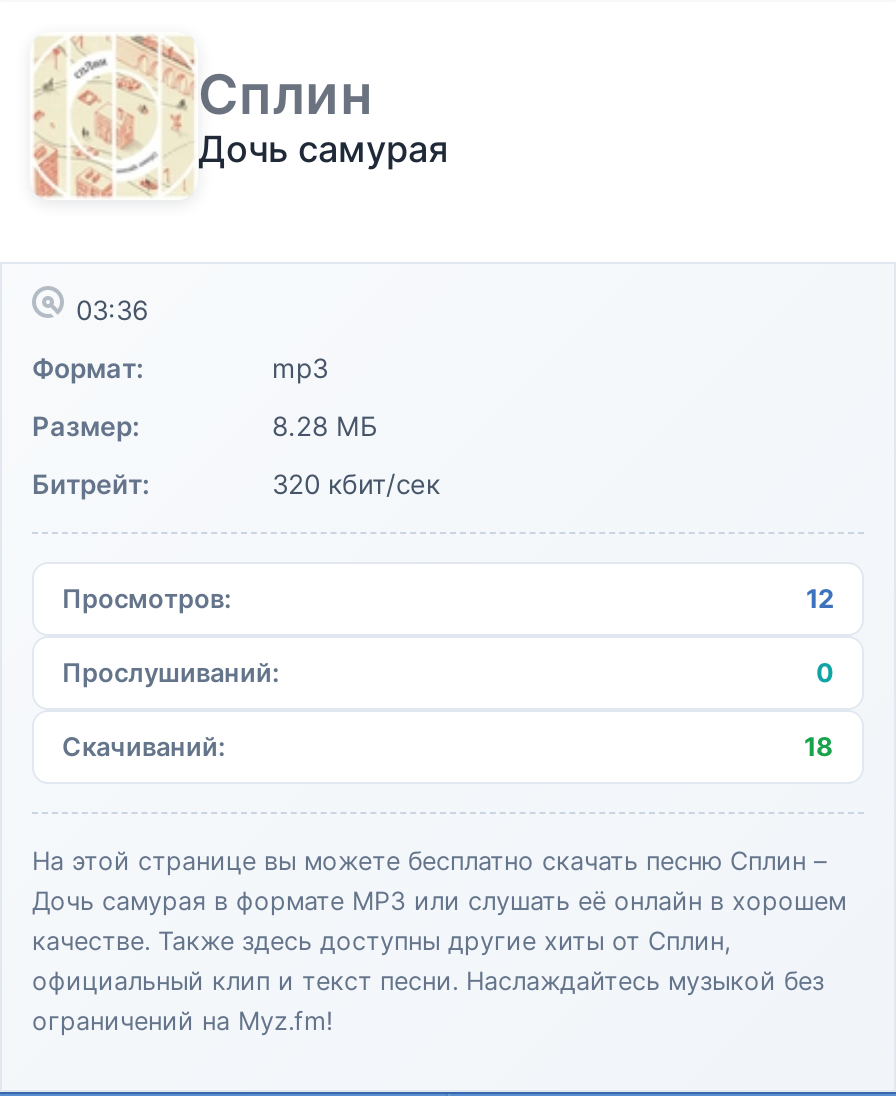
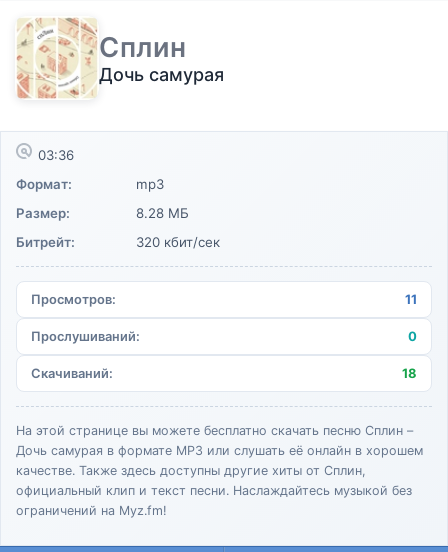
[806,584,834,614] 12 -> [405,292,417,307] 11

